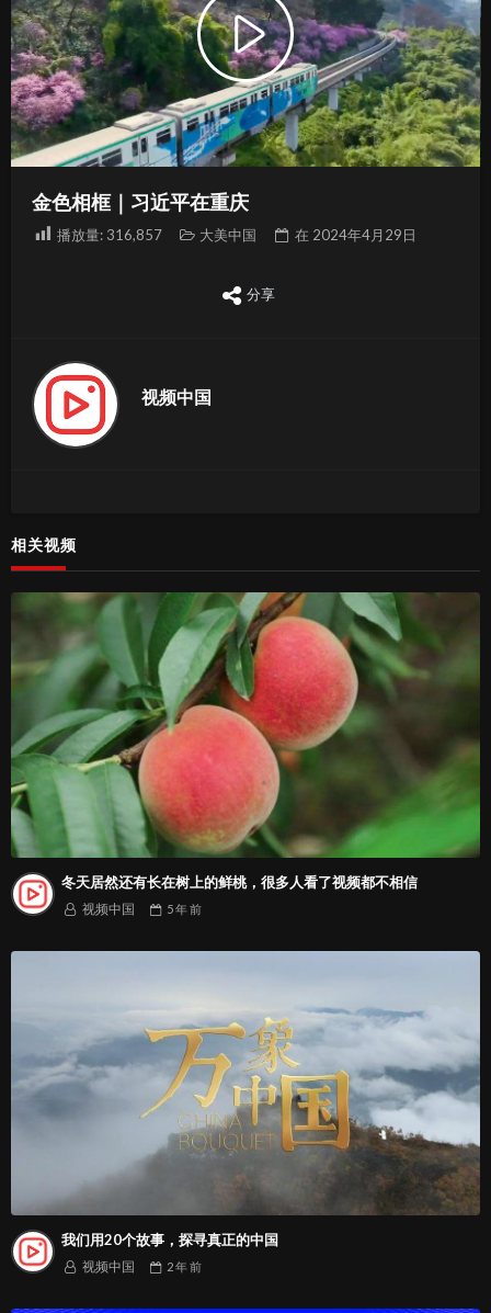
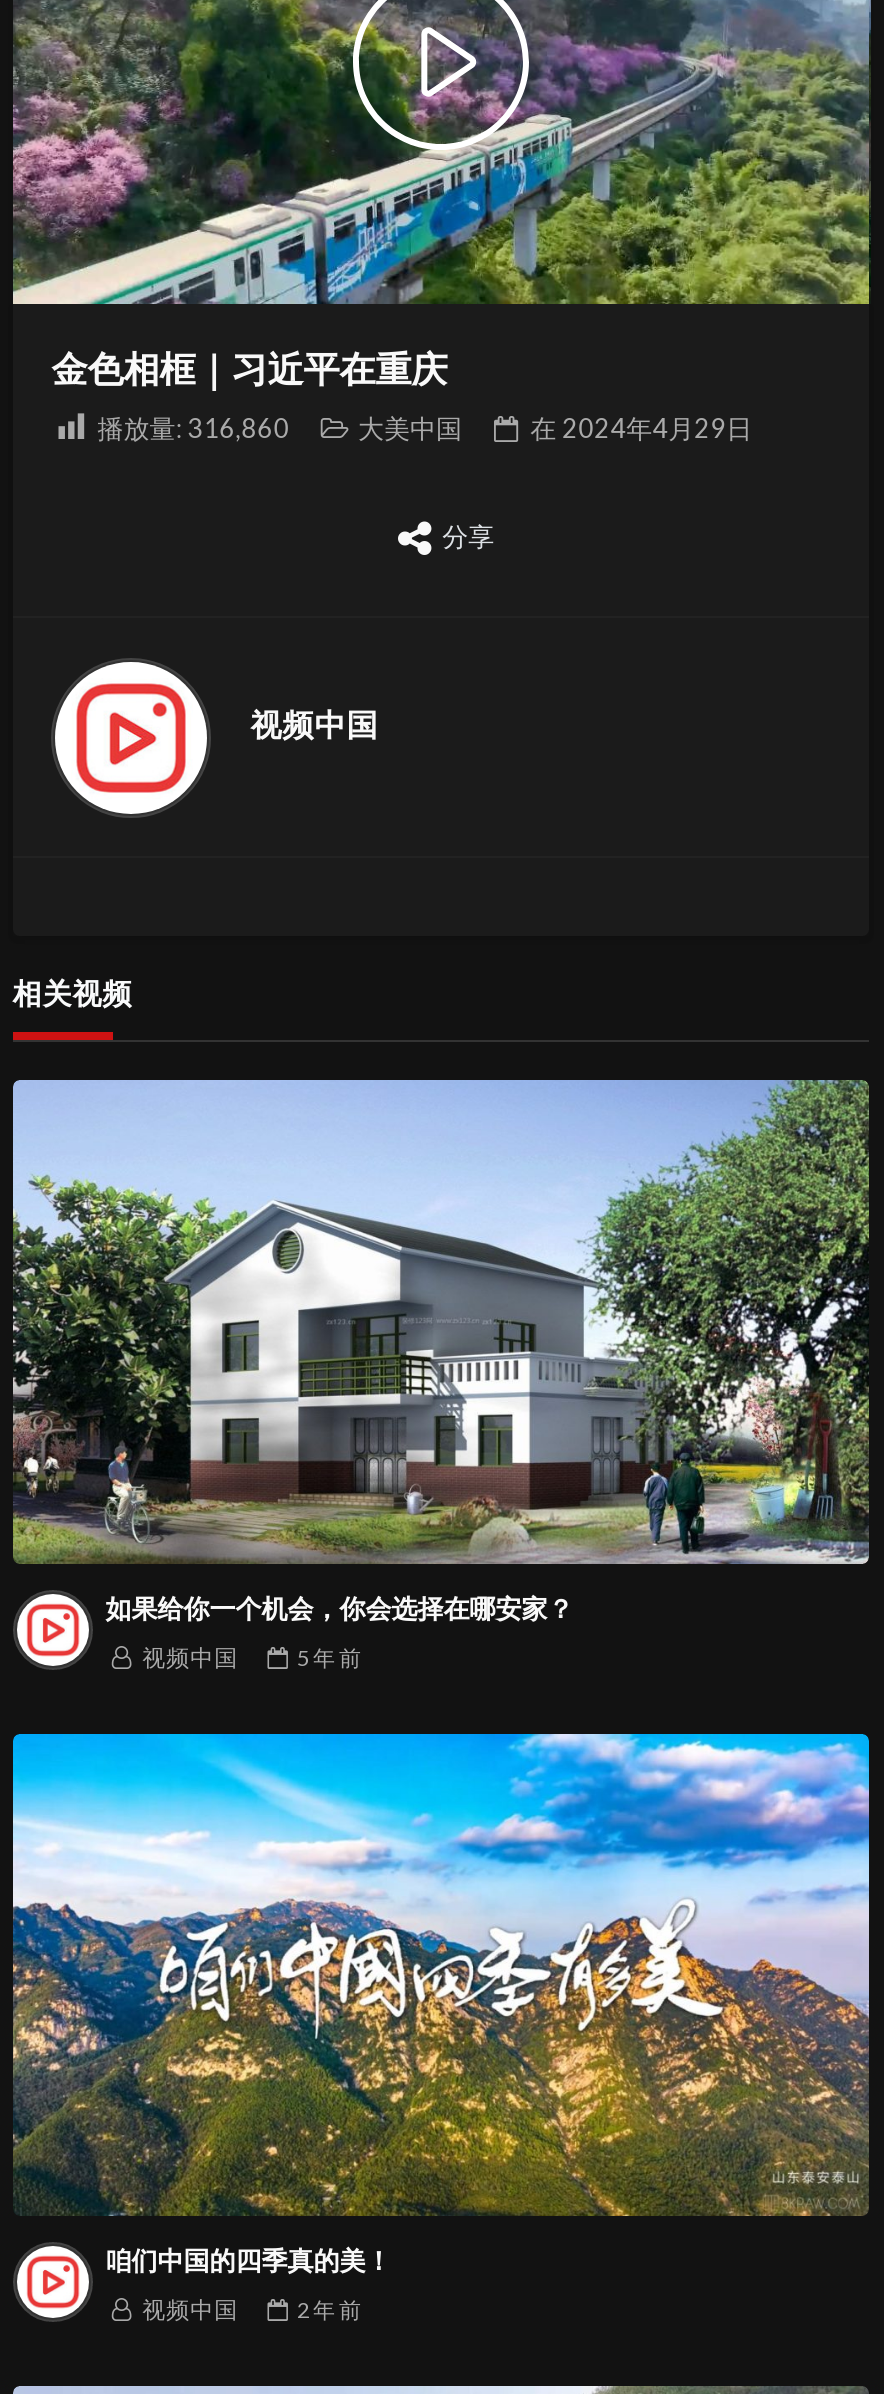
[57,225,162,243] 播放量: 316,857 -> [97,411,289,443] 播放量: 316,860
[10,591,481,890] [image] | 冬天居然还有长在树上的鲜桃，很多人看了视频都不相信 -> [11,1078,869,1623] [image] | 如果给你一个机会，你会选择在哪安家？
[10,950,481,1248] [image] | 我们用20个故事，探寻真正的中国 -> [11,1732,871,2275] [image] | 咱们中国的四季真的美！

